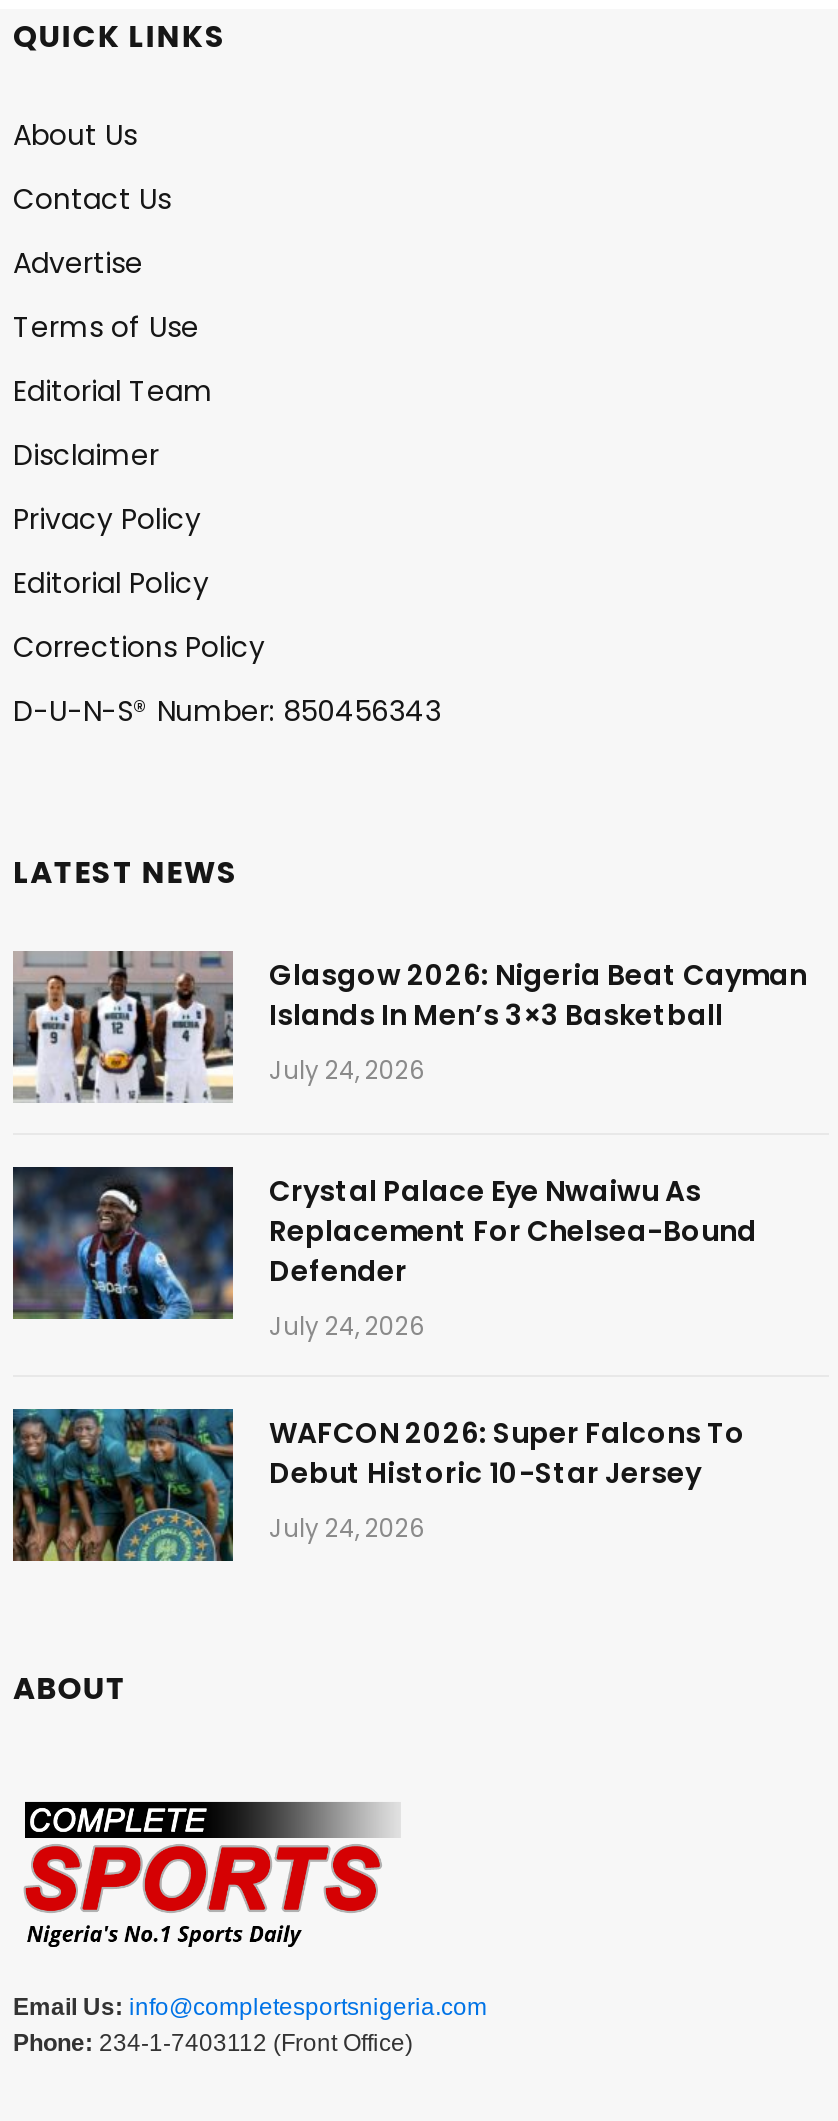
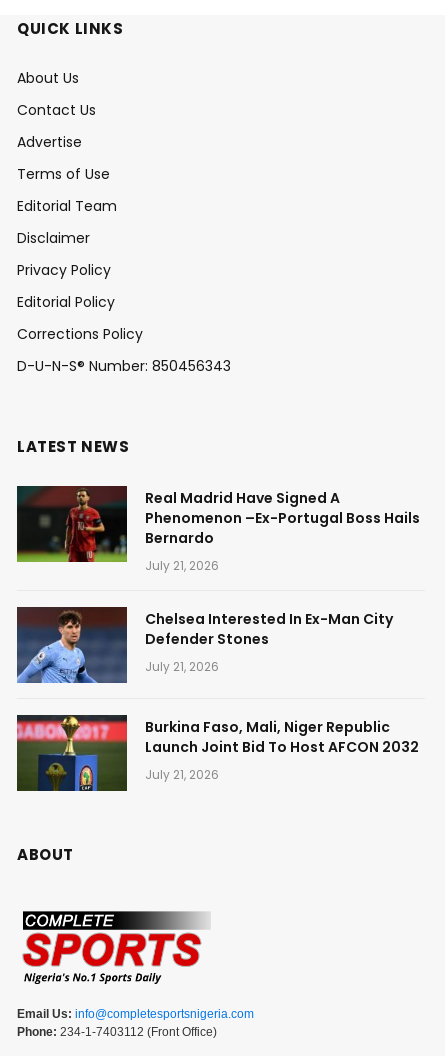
[11,951,807,1103] [image] | Glasgow 2026: Nigeria Beat Cayman | Islands In Men’s 3×3 Basketball | July 24, 2026 -> [16,486,420,574] [image] | Real Madrid Have Signed A | Phenomenon –Ex-Portugal Boss Hails | Bernardo | July 21, 2026
[11,1165,757,1345] [image] | Crystal Palace Eye Nwaiwu As | Replacement For Chelsea-Bound | Defender | July 24, 2026 -> [16,594,393,684] [image] | Chelsea Interested In Ex-Man City | Defender Stones | July 21, 2026
[11,1407,745,1563] [image] | WAFCON 2026: Super Falcons To | Debut Historic 10-Star Jersey | July 24, 2026 -> [16,714,419,792] [image] | Burkina Faso, Mali, Niger Republic | Launch Joint Bid To Host AFCON 2032 | July 21, 2026

